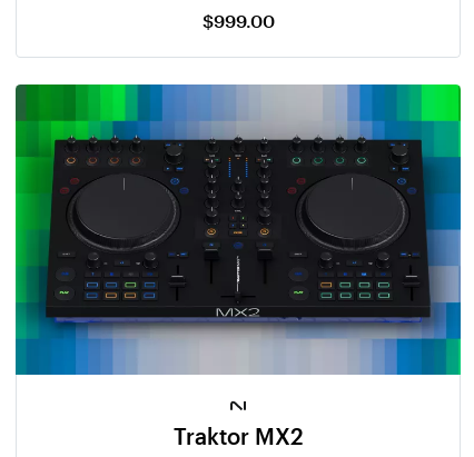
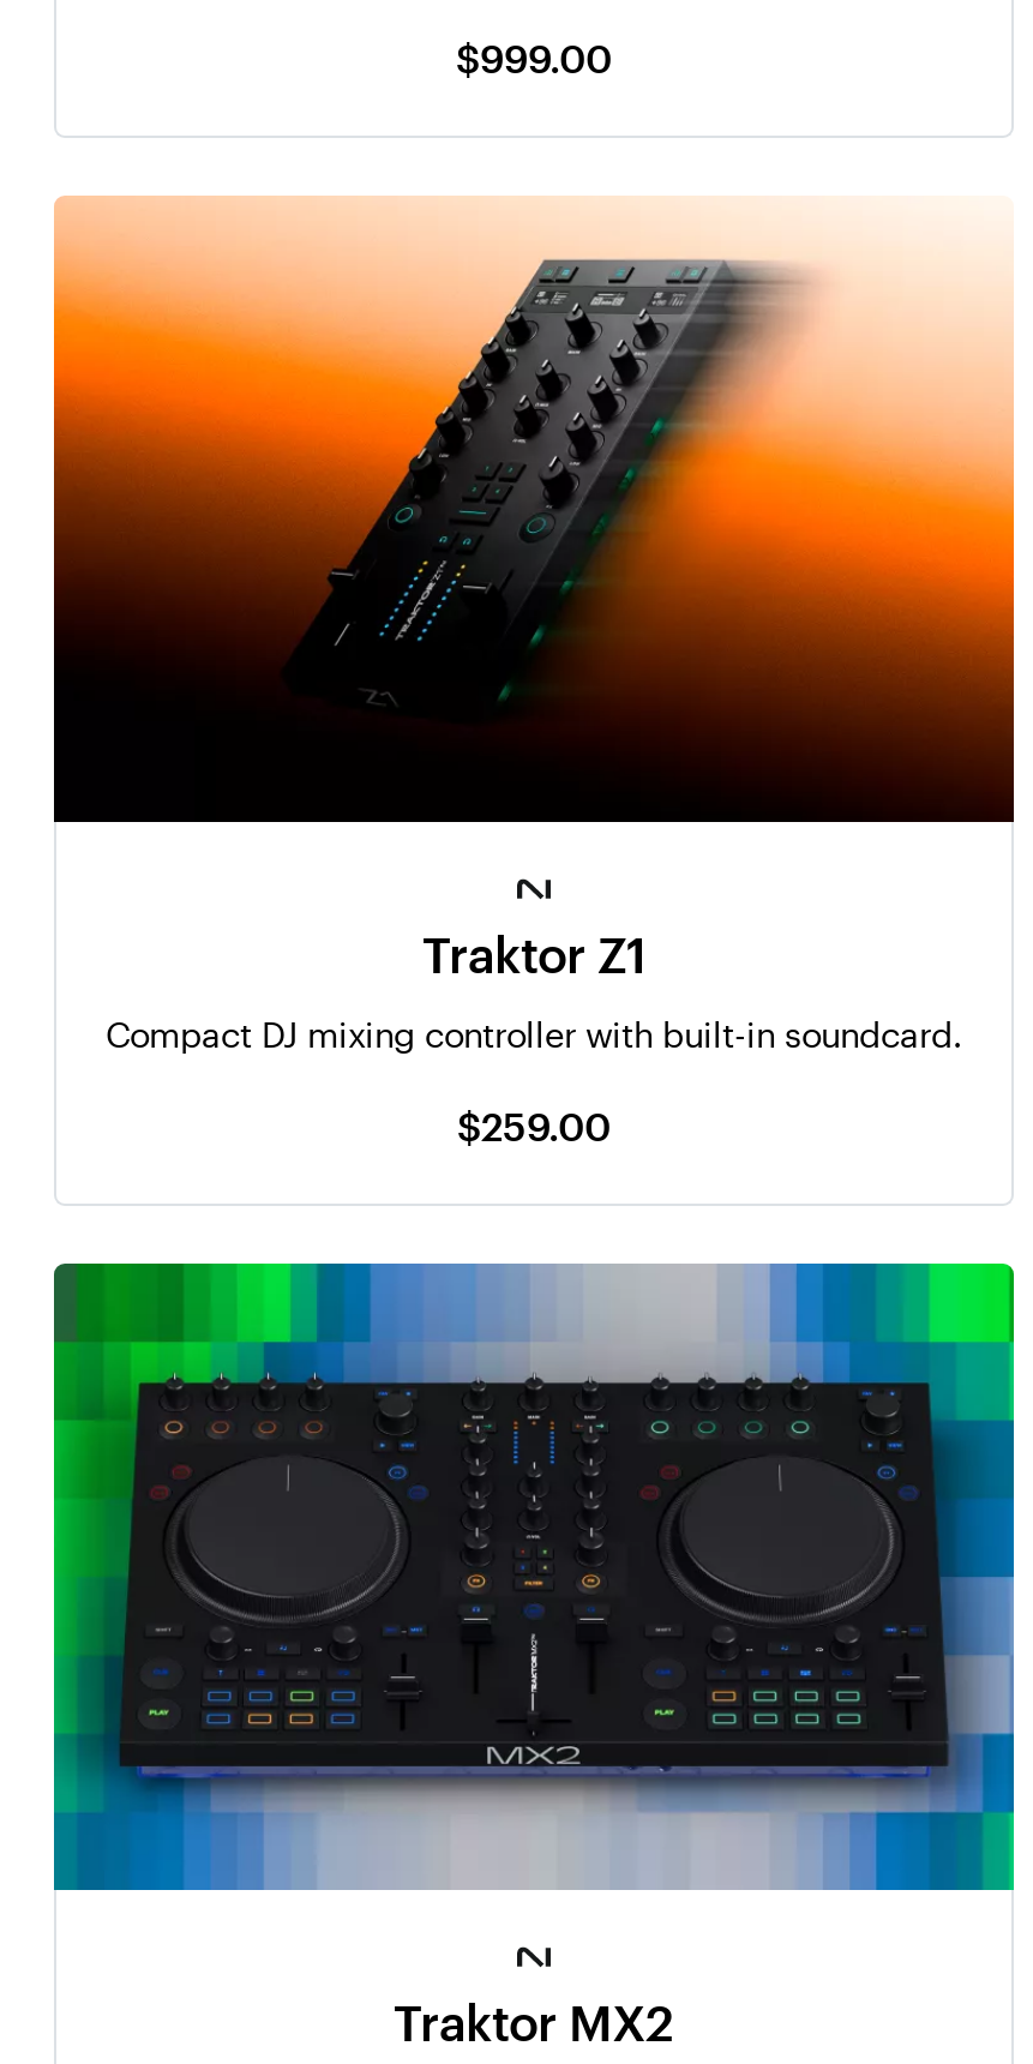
none -> [52,196,1016,824] [image]
none -> [106,924,962,1148] Traktor Z1 | Compact DJ mixing controller with built-in soundcard. | $259.00

